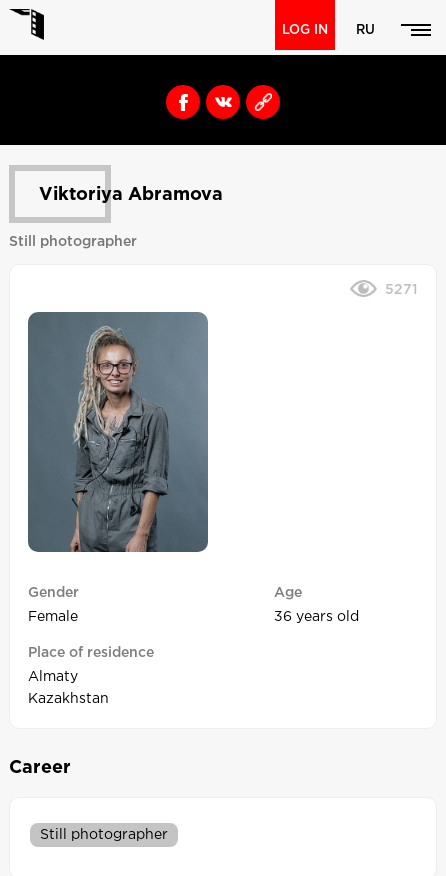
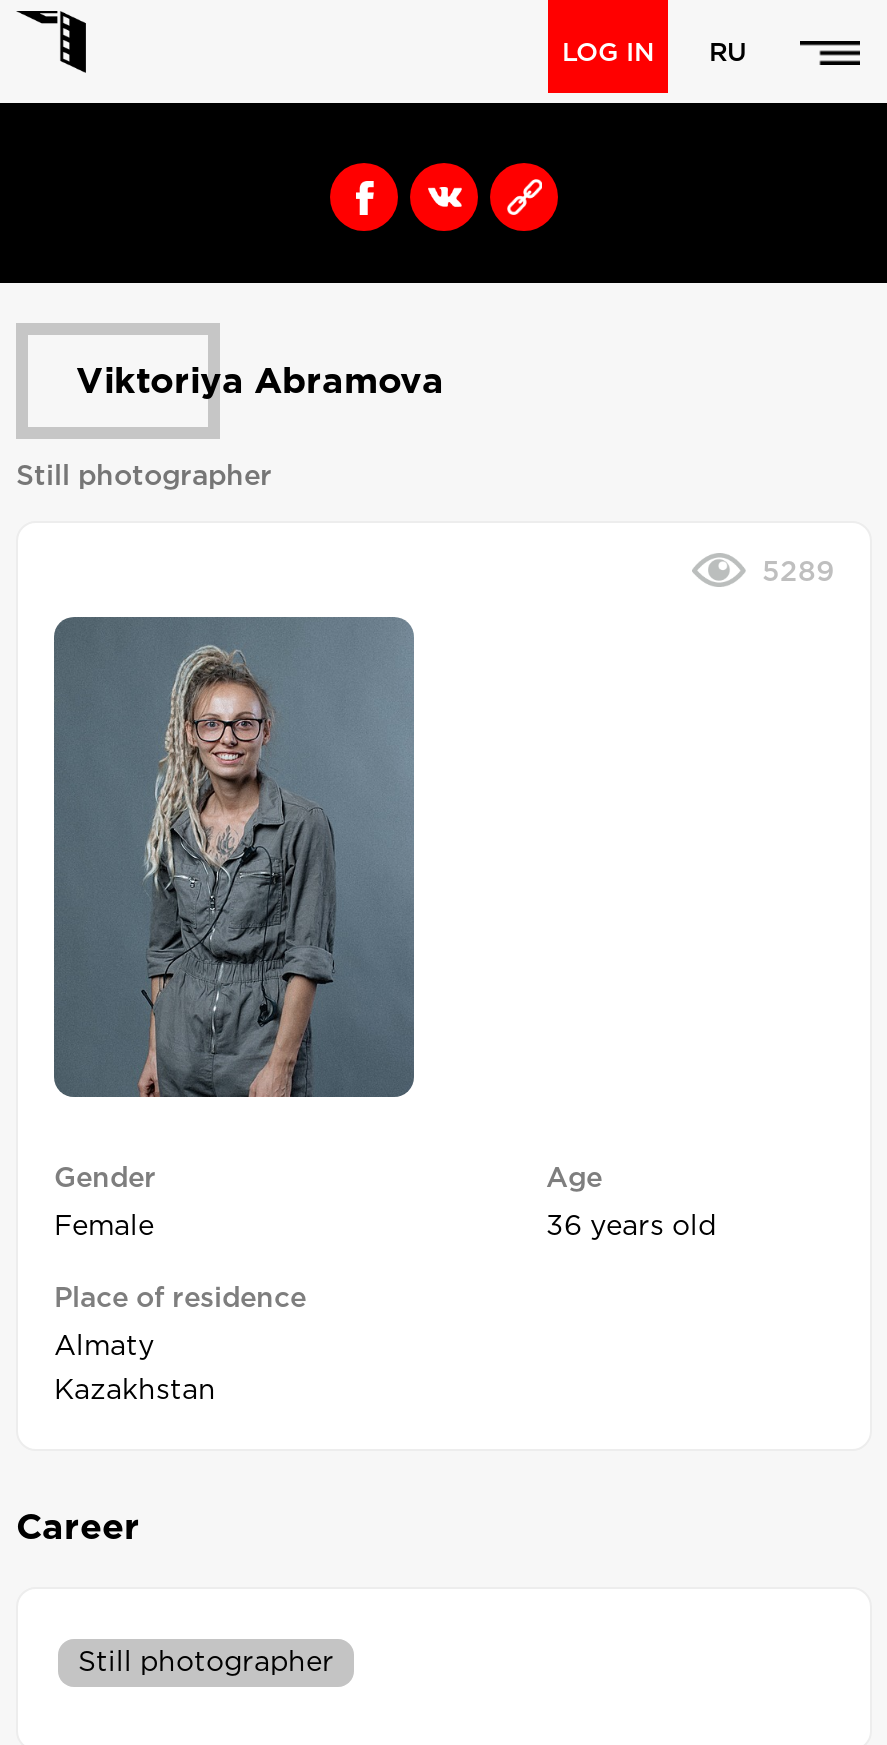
[385,284,418,296] 5271 -> [762,561,834,585] 5289

